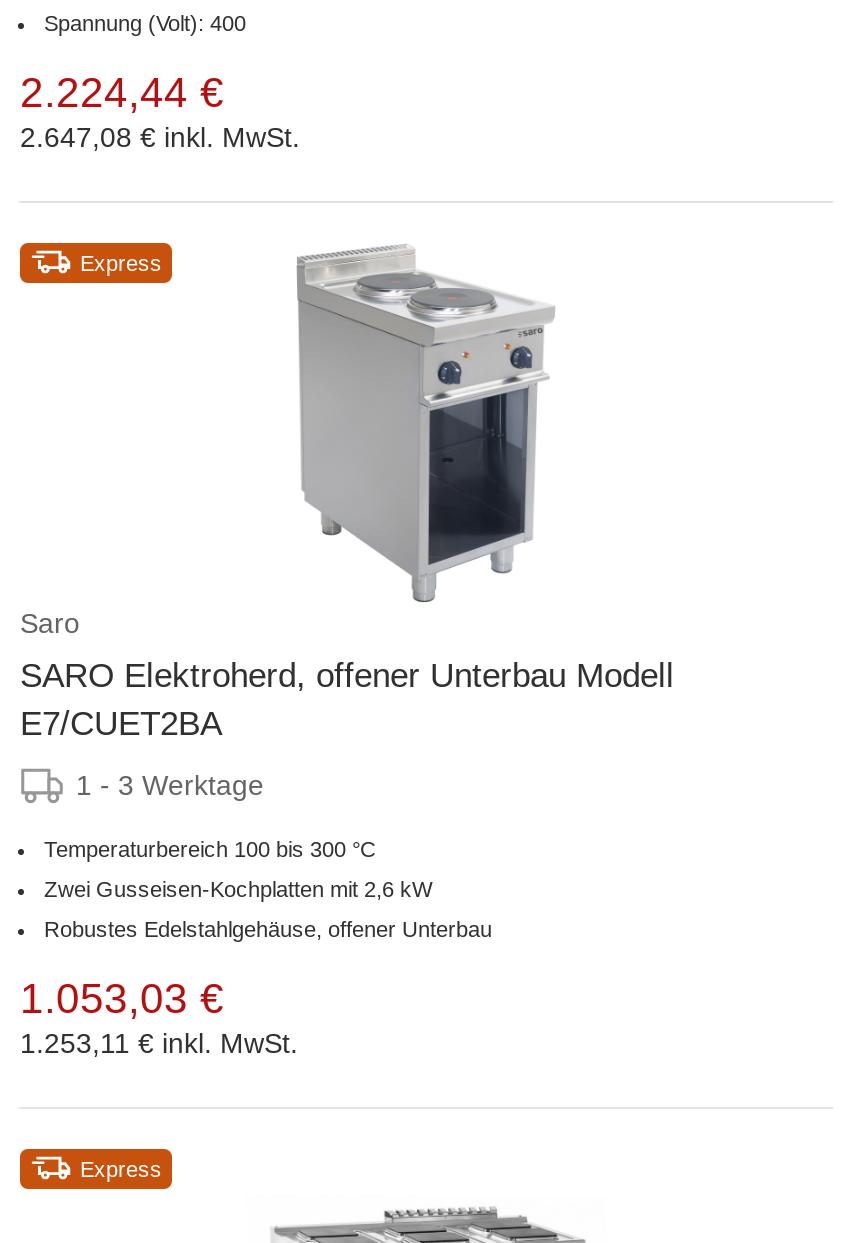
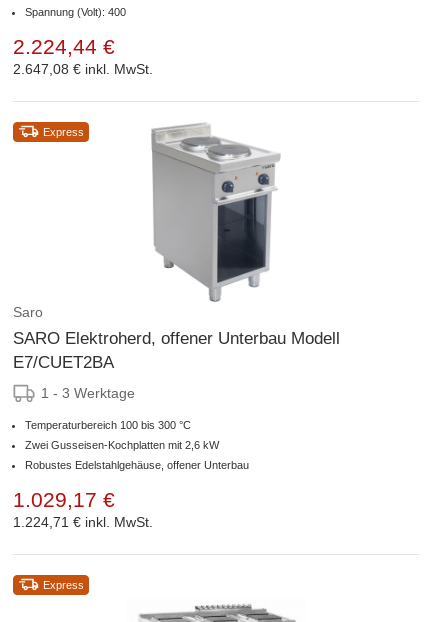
[20,975,224,1021] 1.053,03 € -> [13,488,115,511] 1.029,17 €
[20,1027,298,1059] 1.253,11 €inkl. MwSt. -> [13,514,153,530] 1.224,71 €inkl. MwSt.

